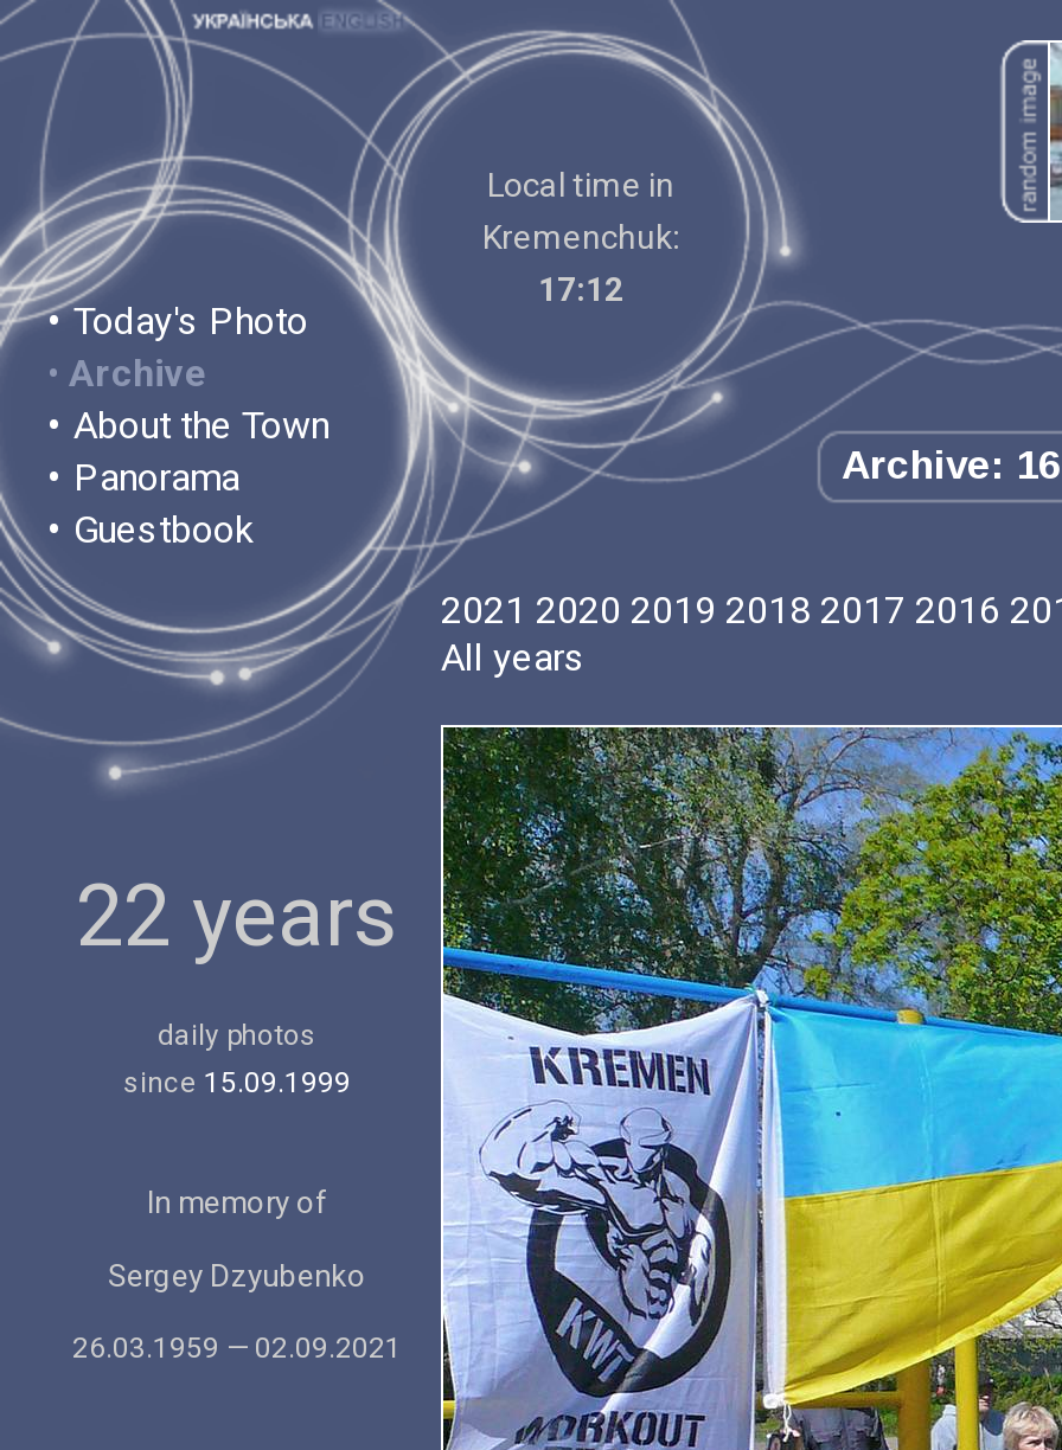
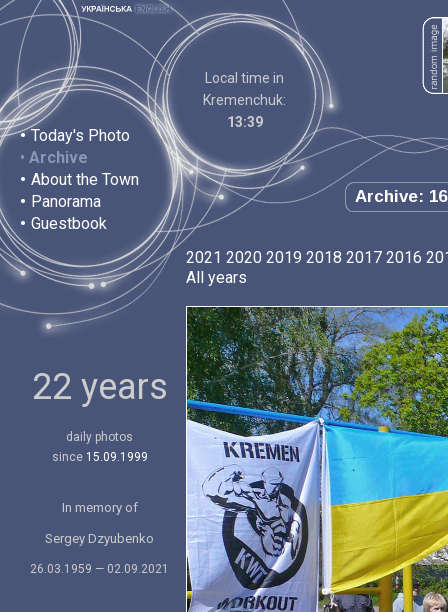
[538,270,623,308] 17:12 -> [227,114,263,130] 13:39

